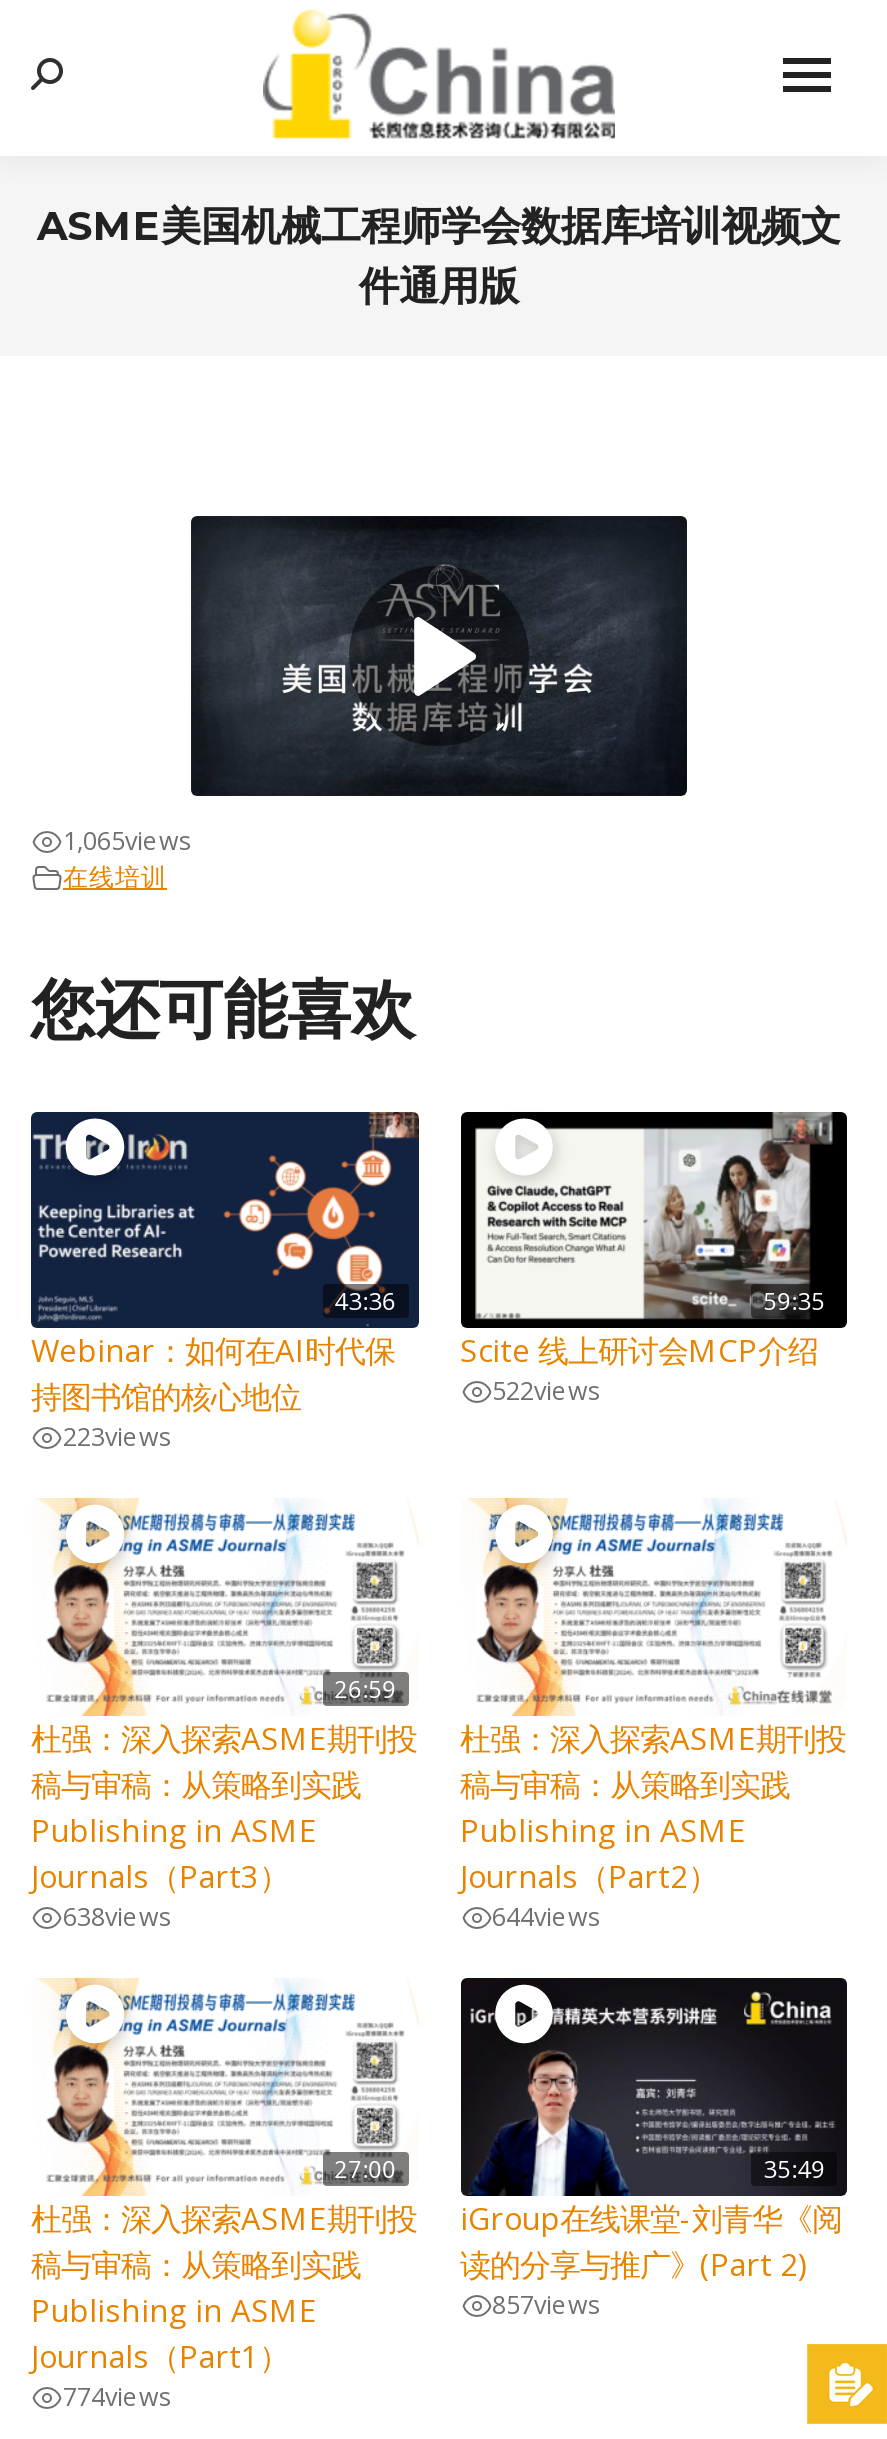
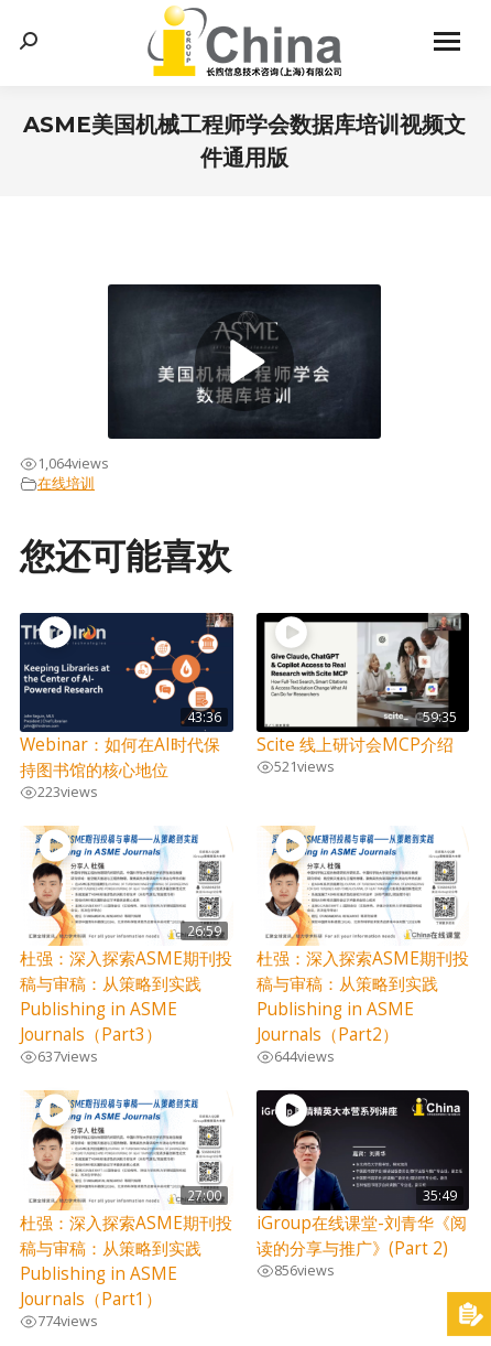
[63,823,193,857] 1,065views -> [37,454,109,472] 1,064views
[492,1375,602,1409] 522views -> [274,758,334,776] 521views
[63,1900,173,1934] 638views -> [37,1047,98,1066] 637views
[492,2288,602,2322] 857views -> [274,1261,334,1280] 856views

